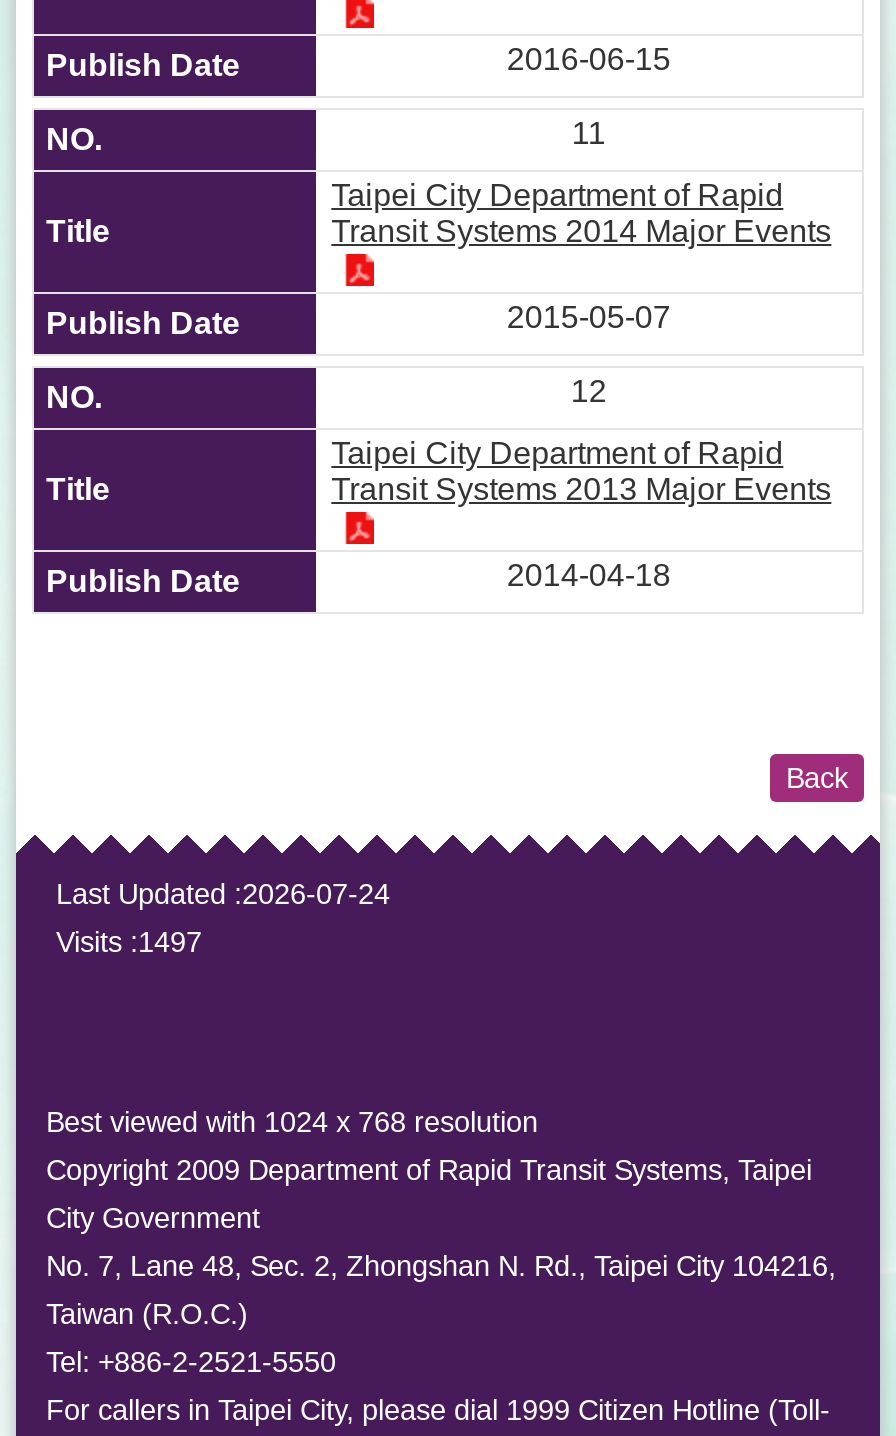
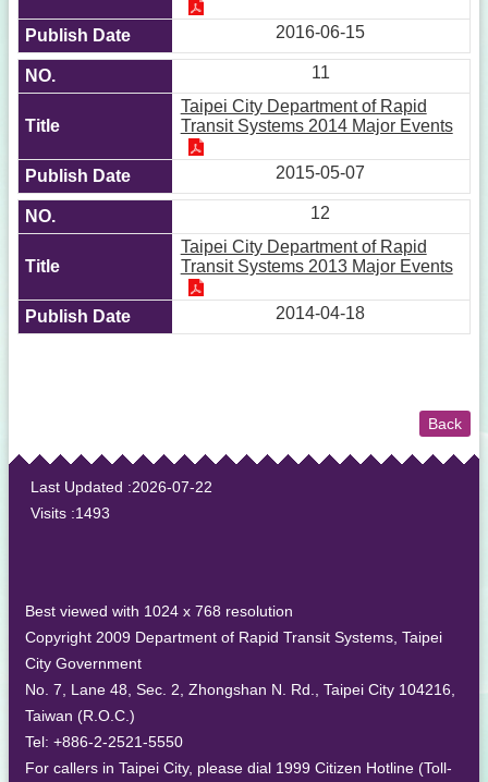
[56,878,390,910] Last Updated 2026-07-24 -> [30,478,212,496] Last Updated 2026-07-22
[56,926,202,958] Visits 1497 -> [30,504,110,522] Visits 1493

